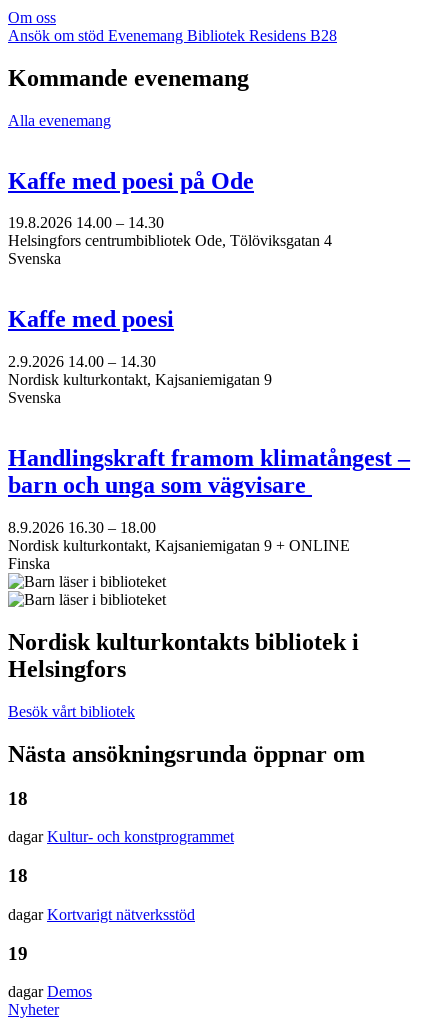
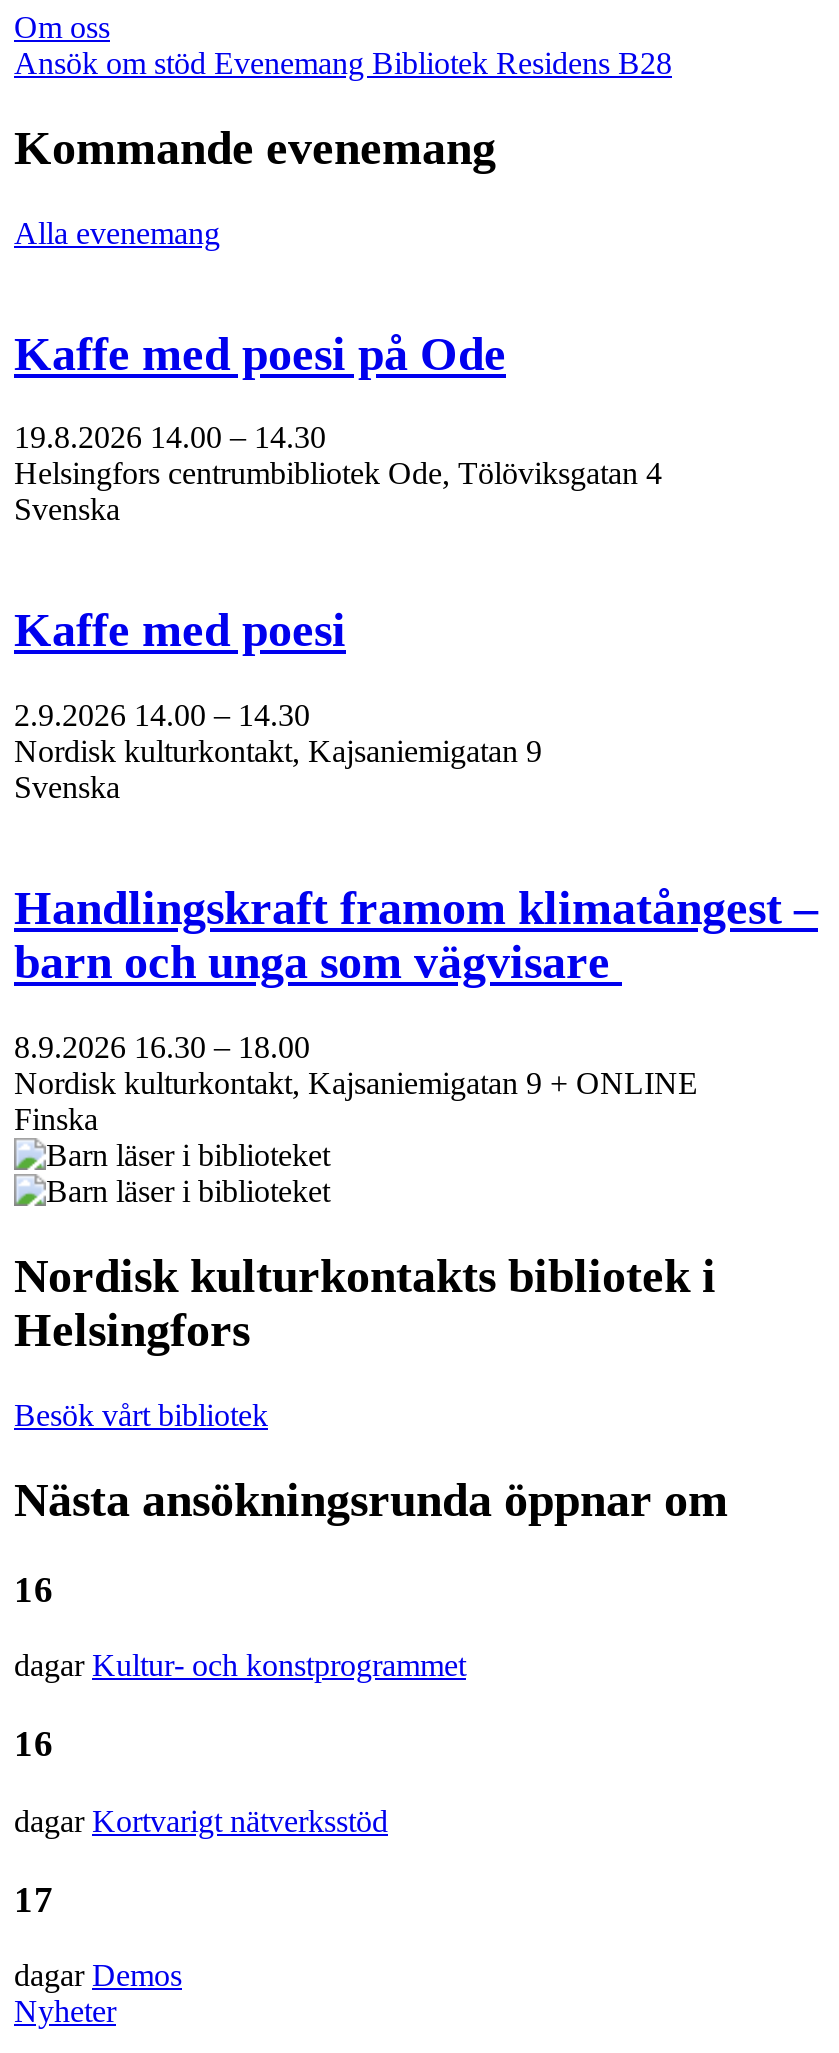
[8,788,28,809] 18 -> [14,1567,54,1609] 16
[8,865,28,886] 18 -> [14,1722,54,1764] 16
[8,943,28,964] 19 -> [14,1877,54,1919] 17

